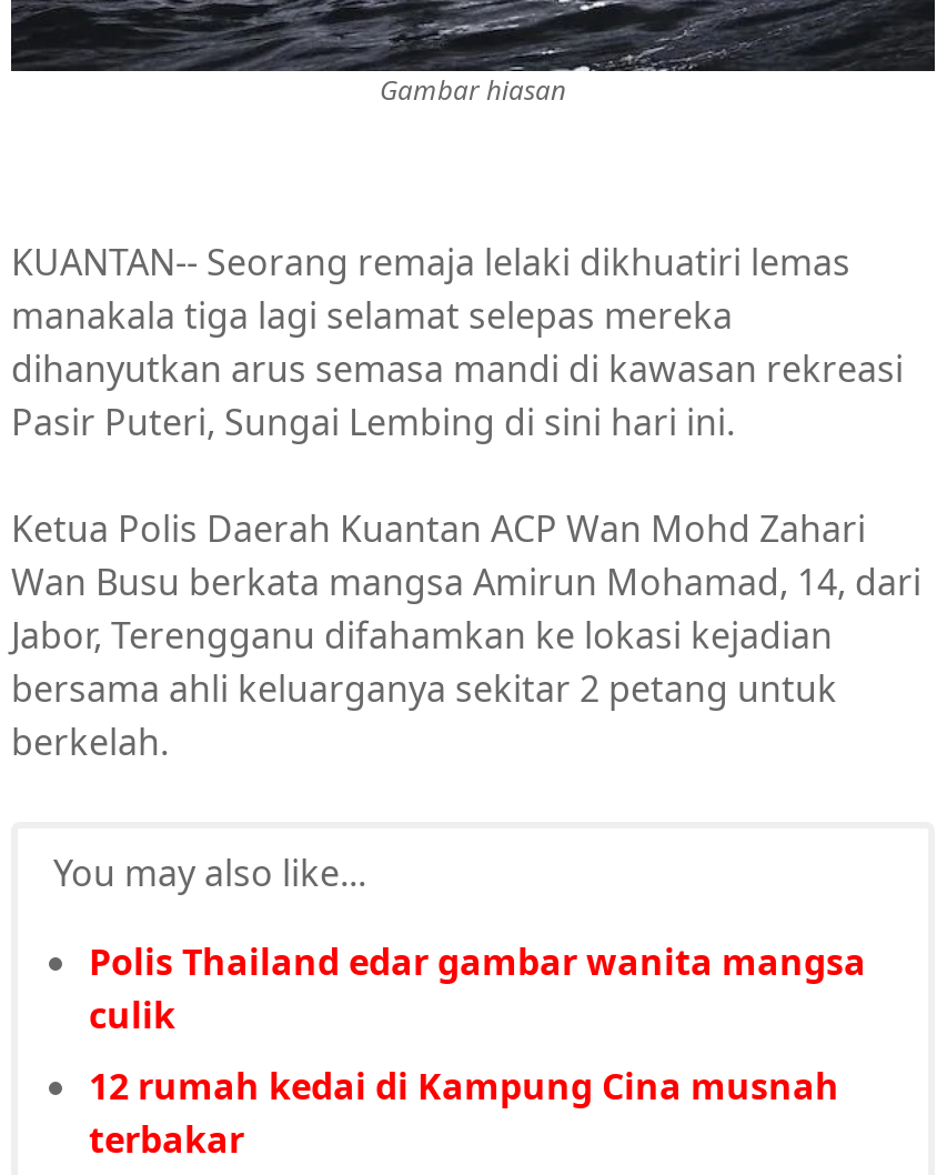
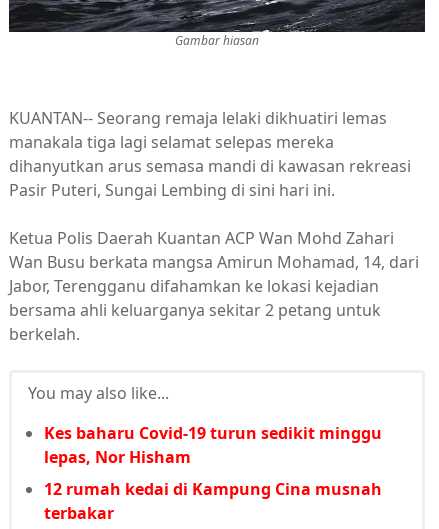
[89,937,866,1040] Polis Thailand edar gambar wanita mangsa | culik -> [44,422,382,468] Kes baharu Covid-19 turun sedikit minggu | lepas, Nor Hisham

